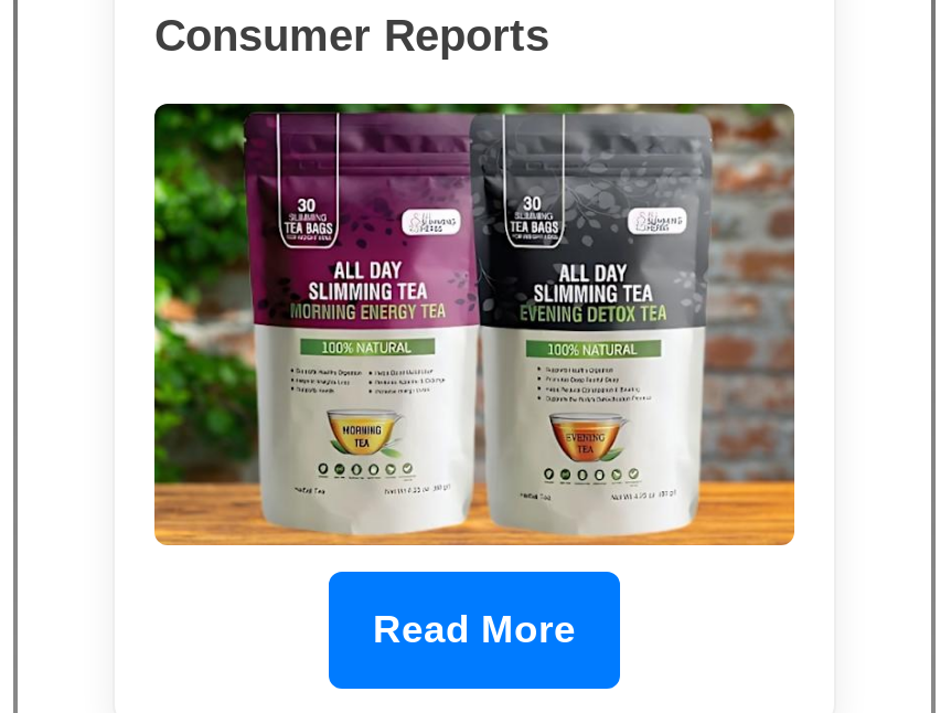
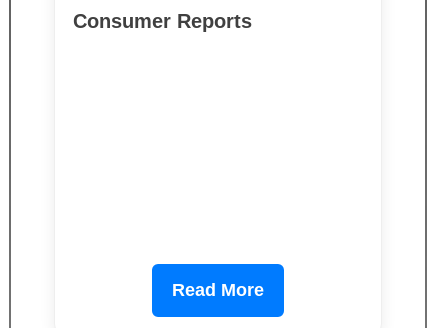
[152,102,797,547] [image] -> none

